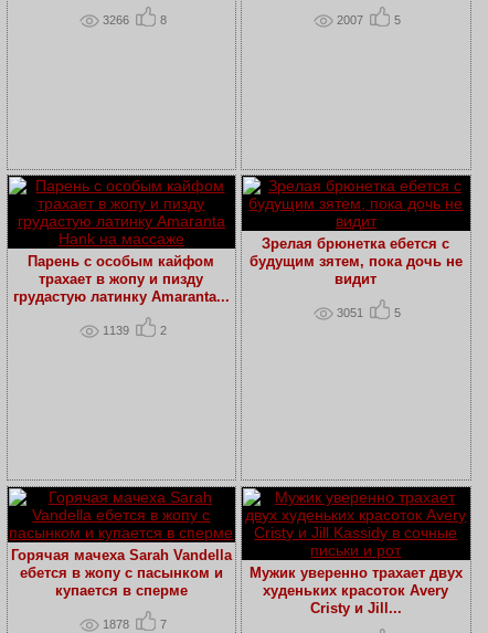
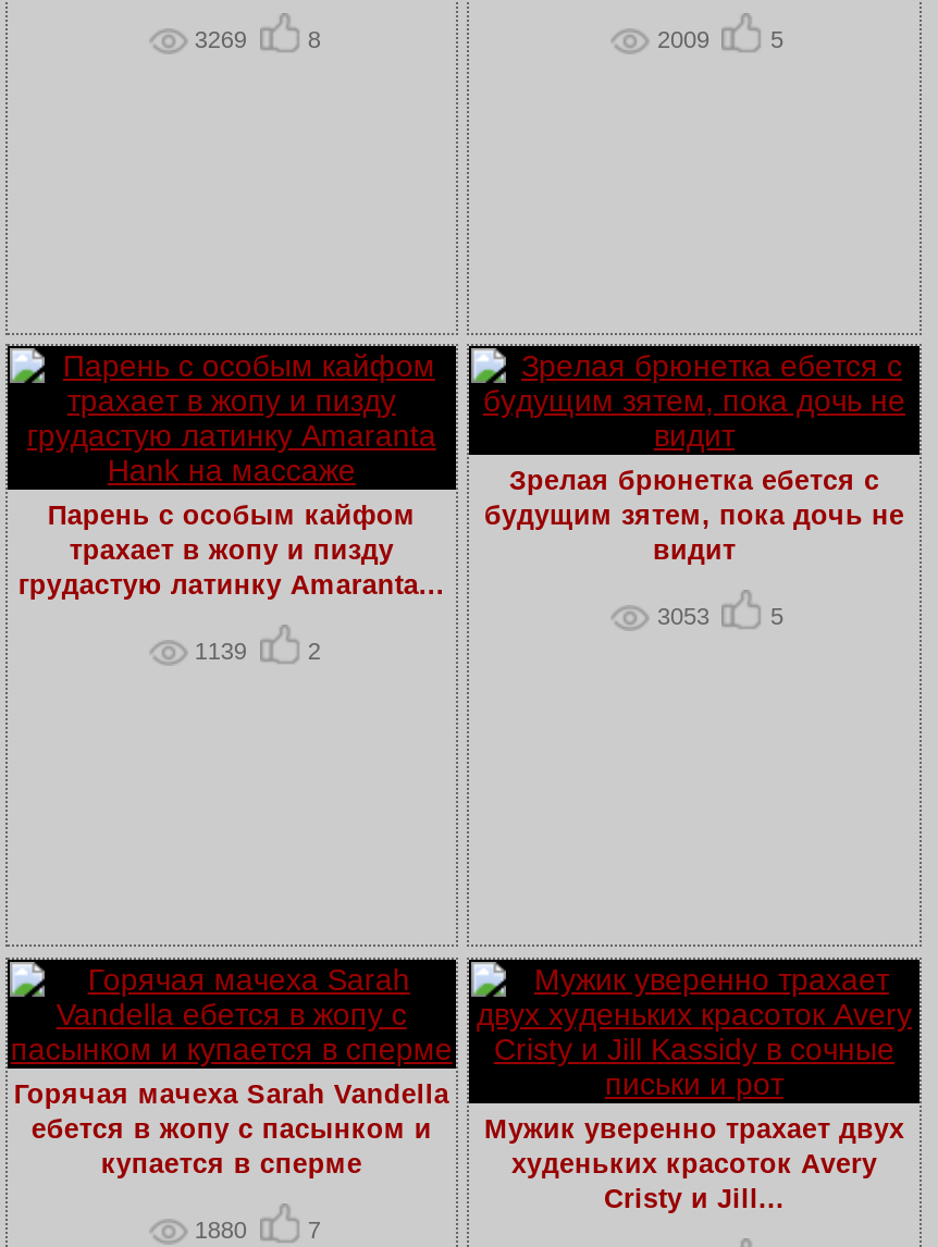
[103,13,129,27] 3266 -> [195,27,247,53] 3269
[337,13,364,27] 2007 -> [657,27,709,53] 2009
[337,307,364,320] 3051 -> [657,604,709,630] 3053
[103,617,129,630] 1878 -> [195,1216,247,1242] 1880

